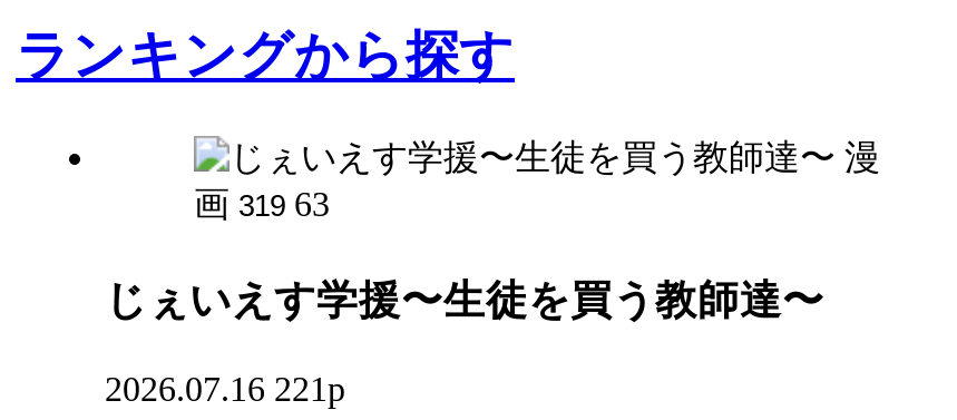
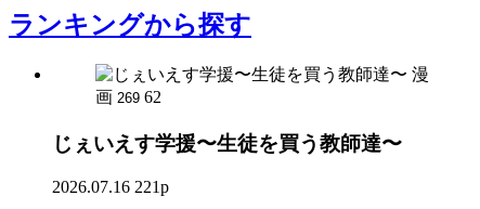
[194,185,330,223] 画 319 63 -> [95,88,161,106] 画 269 62

